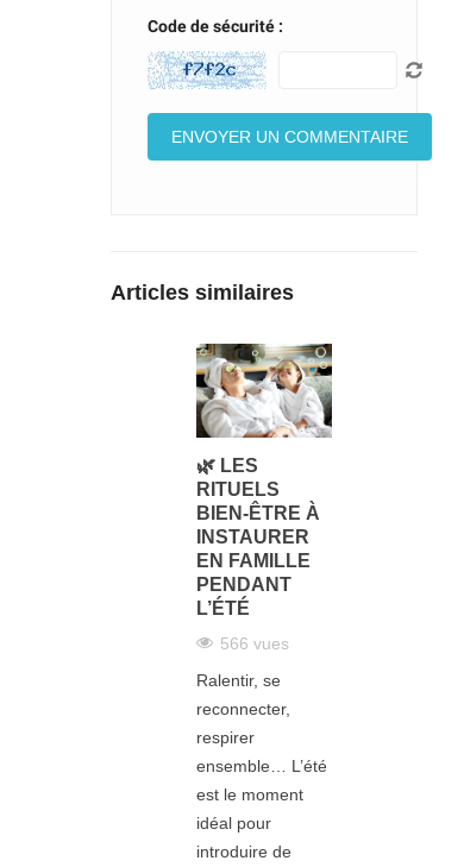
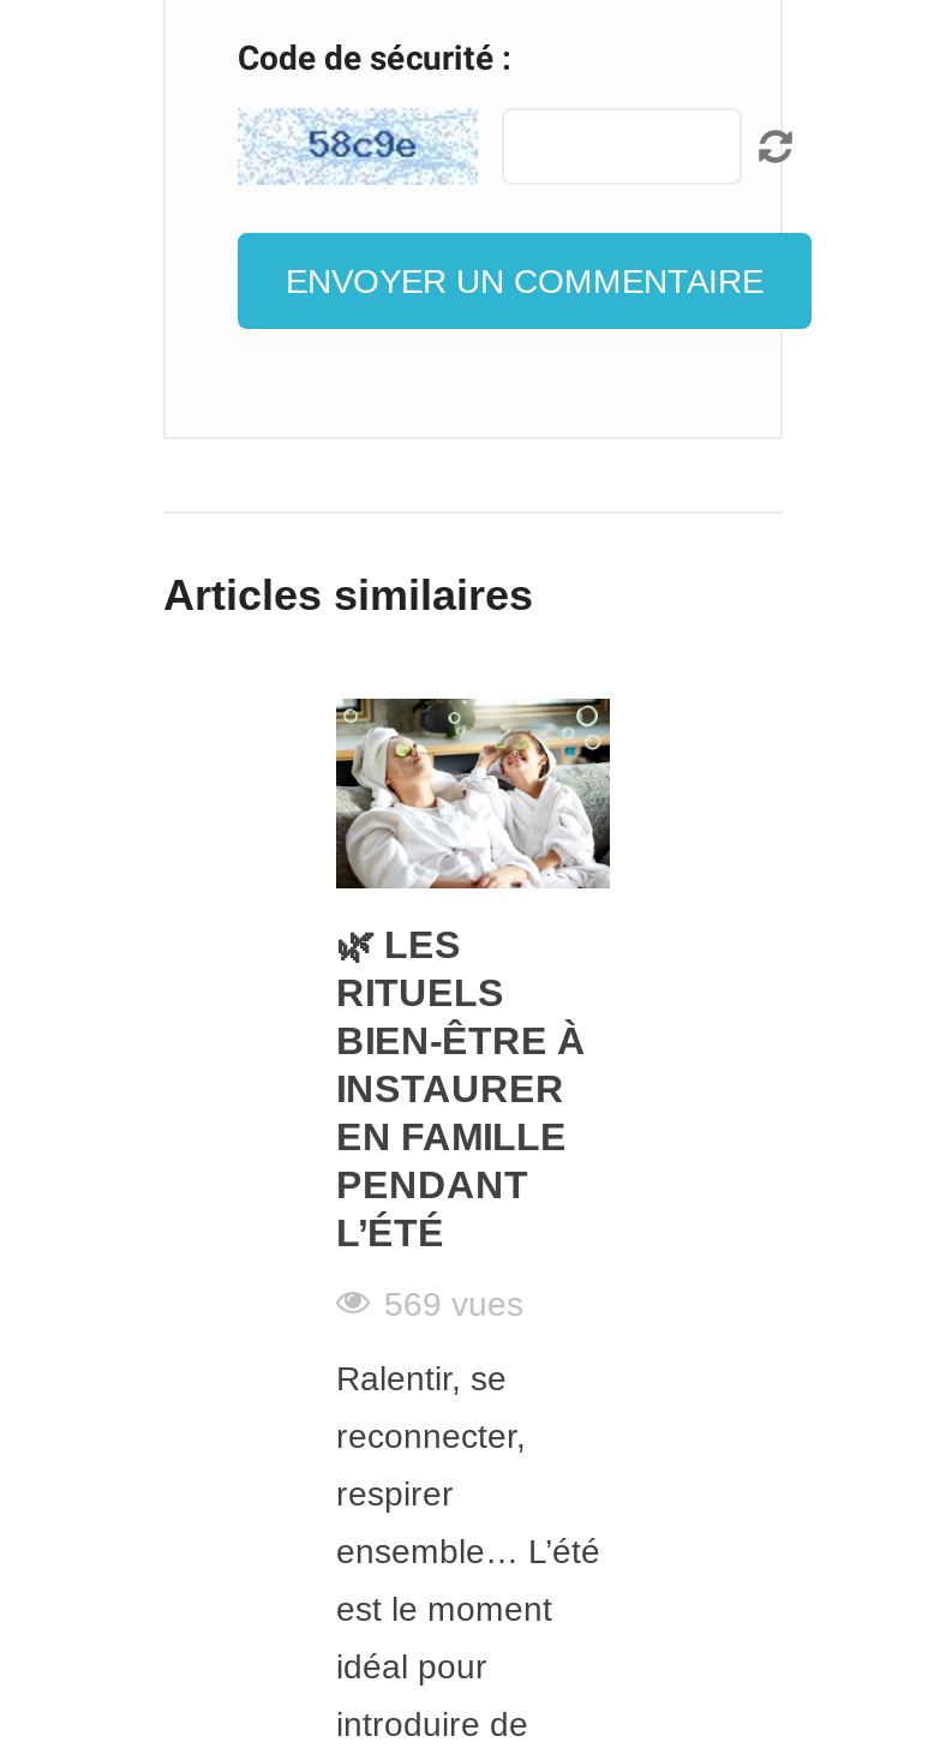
[220,634,289,653] 566 vues -> [384,1284,523,1323] 569 vues

